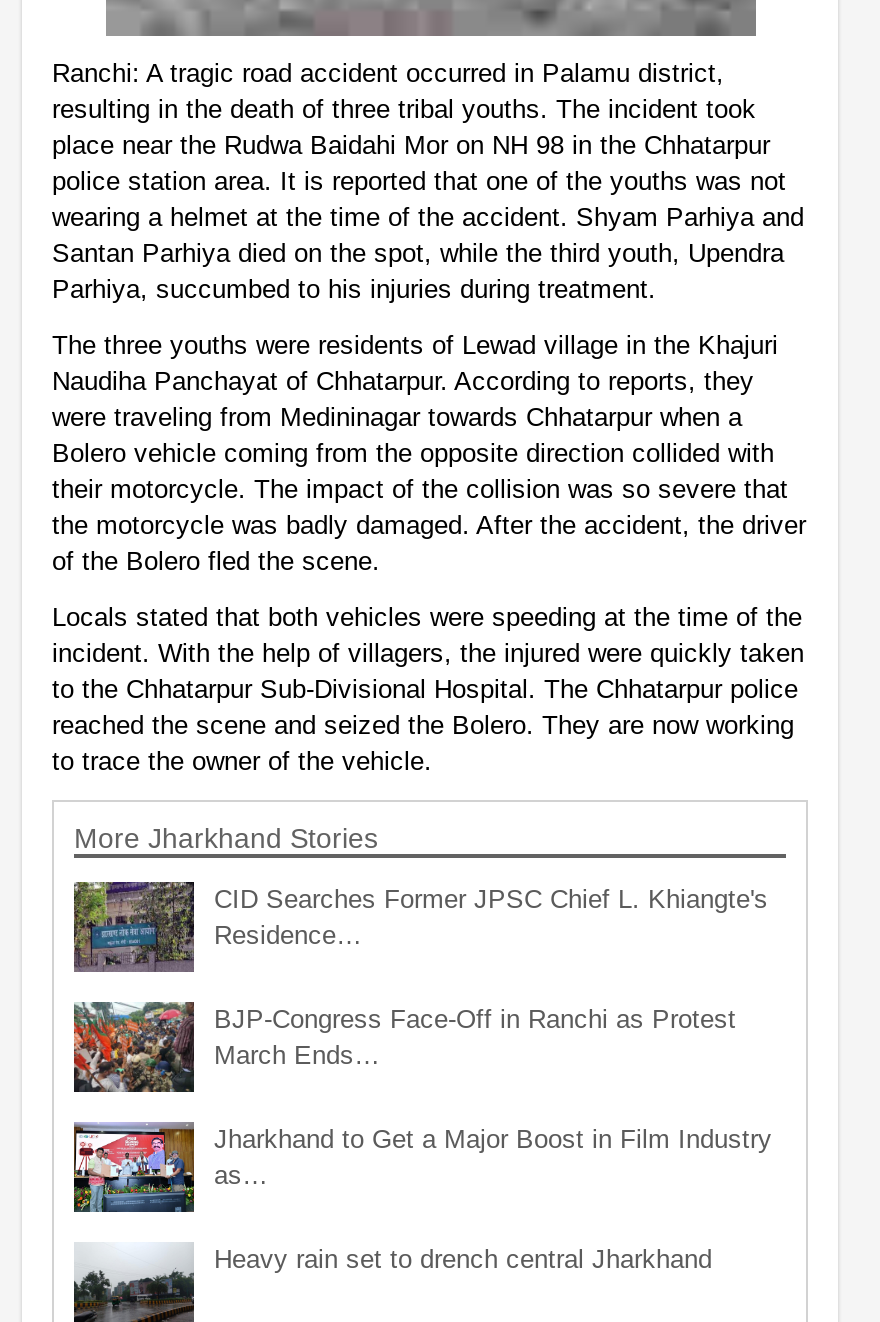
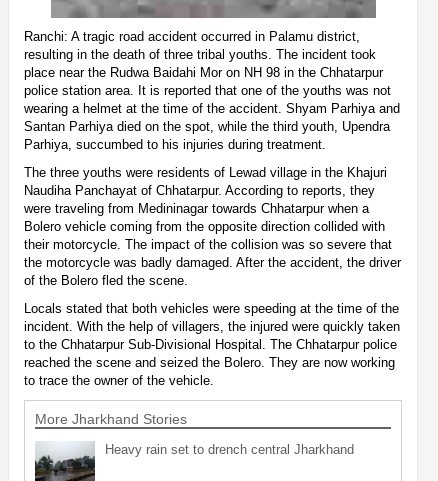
[72,880,772,1190] [image] | CID Searches Former JPSC Chief L. Khiangte's | Residence… | BJP-Congress Face-Off in Ranchi as Protest | March Ends… | Jharkhand to Get a Major Boost in Film Industry | as… -> none
[72,1000,192,1094] [image] -> none
[72,1120,194,1218] [image] -> none

